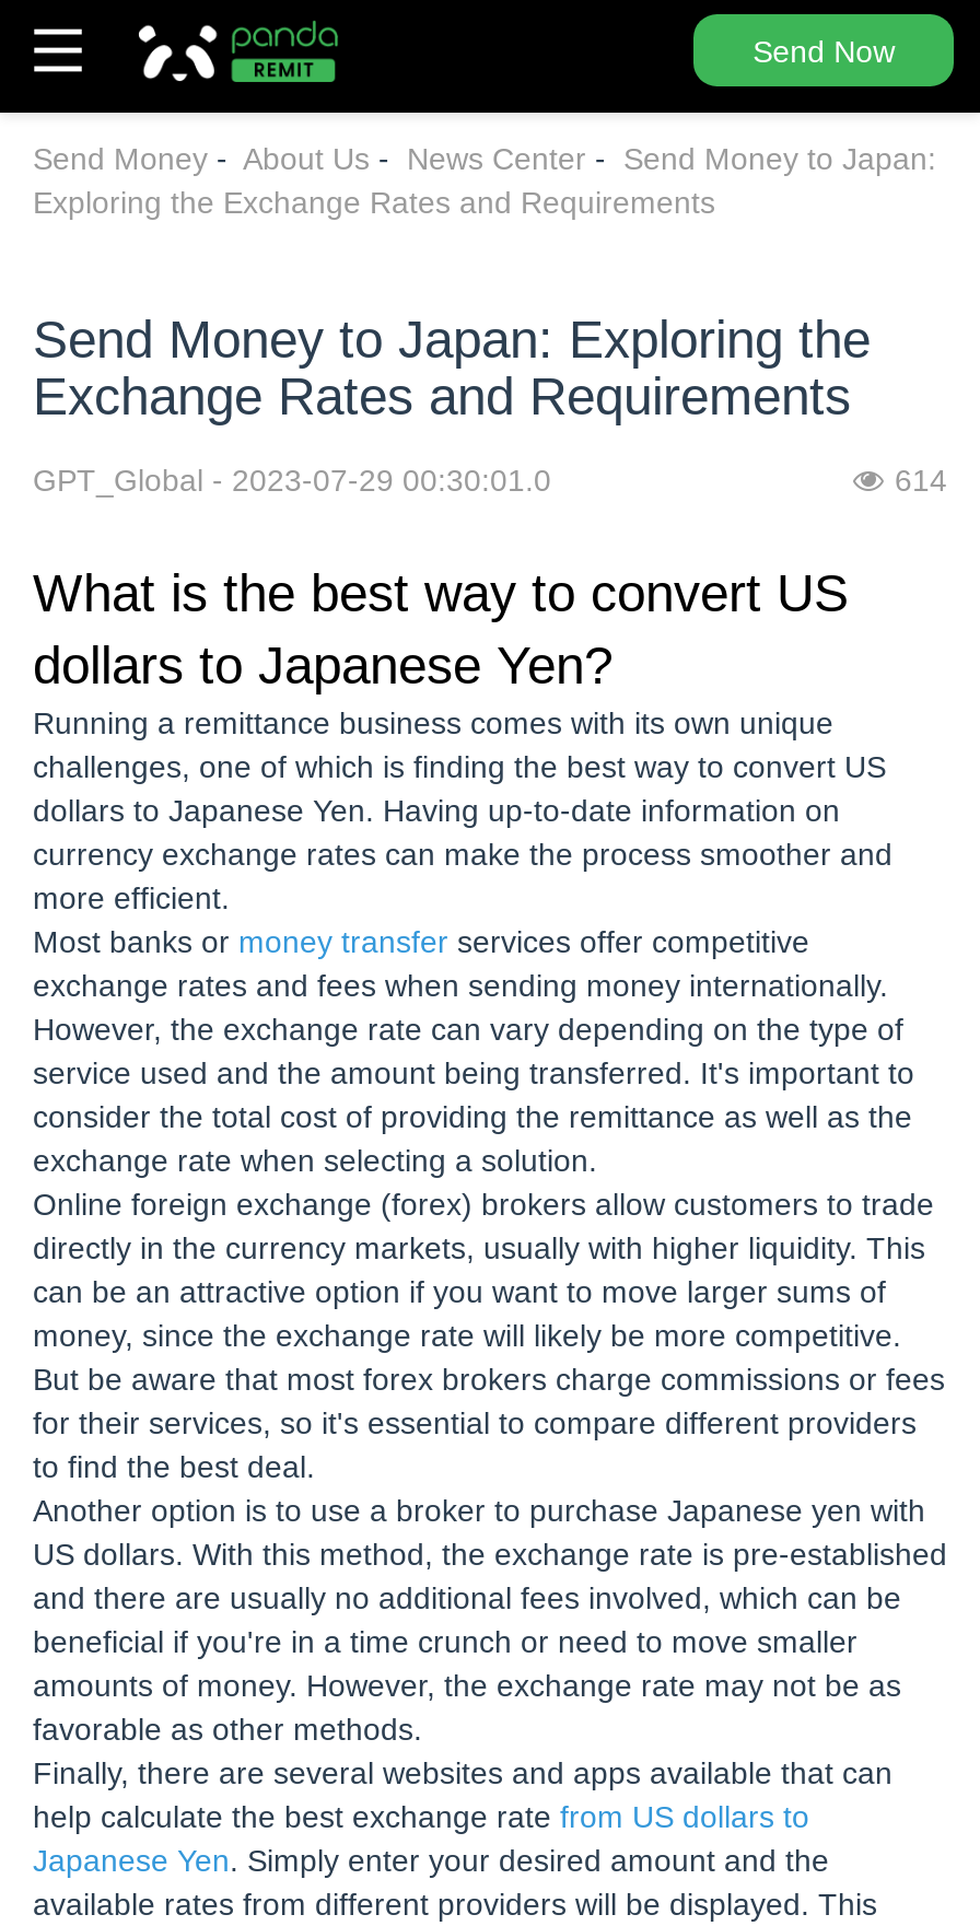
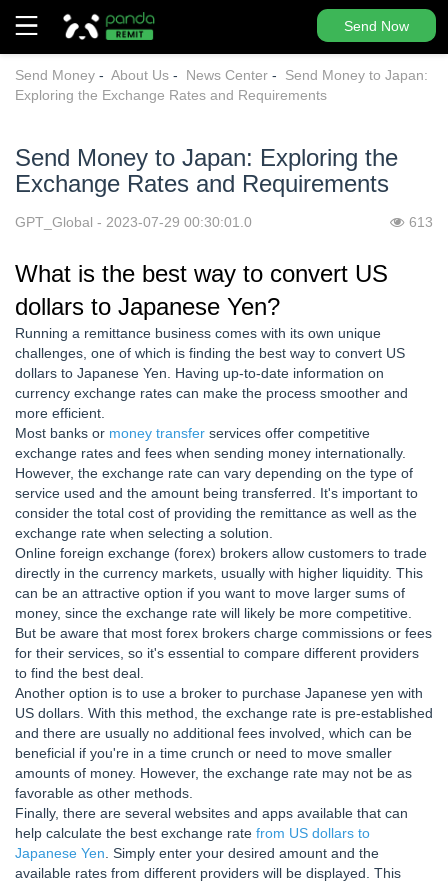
[895,462,947,497] 614 -> [409,213,433,229] 613

